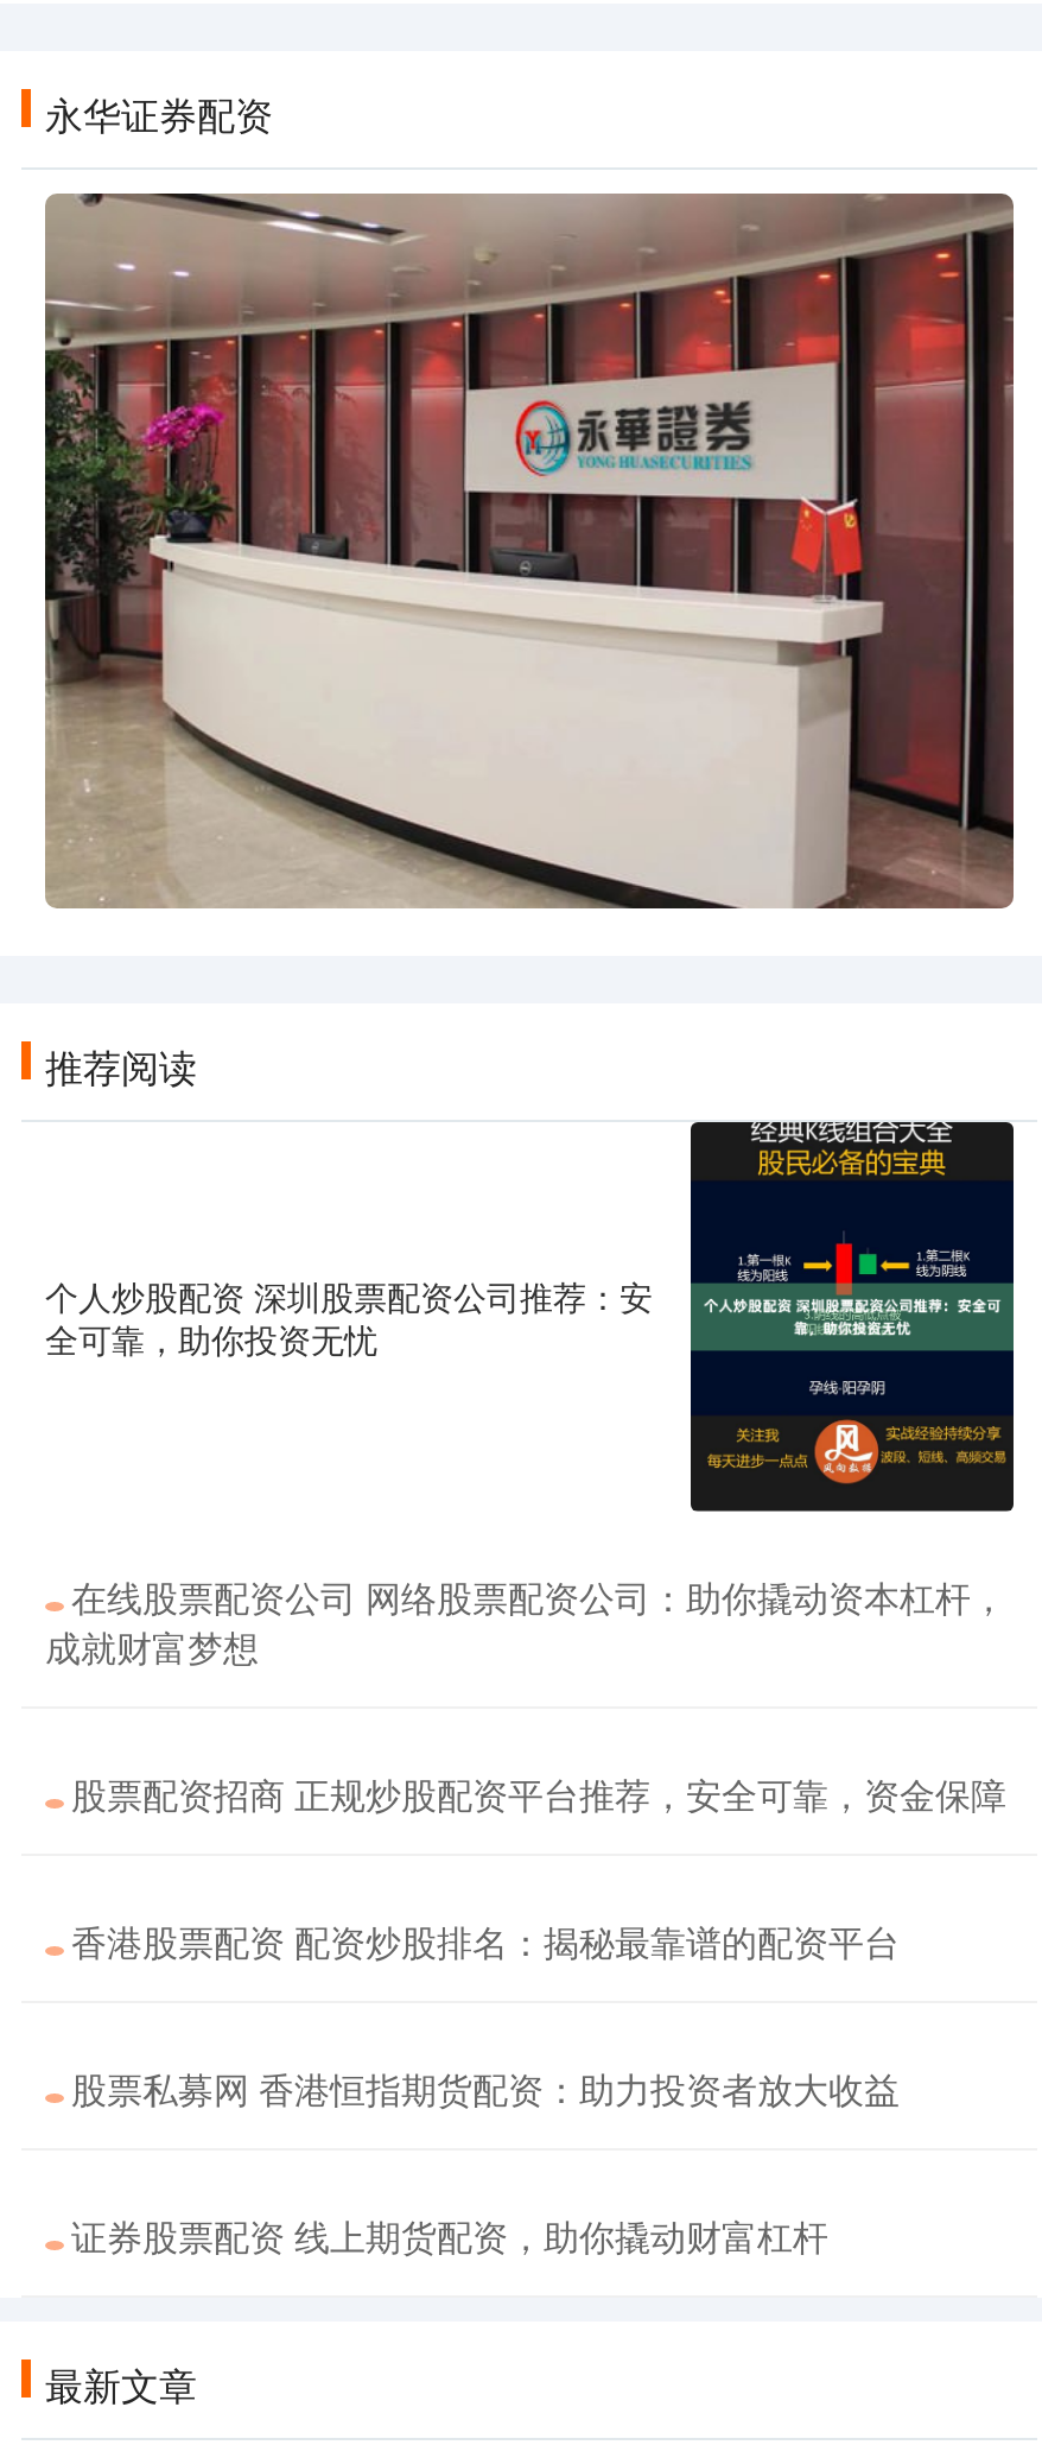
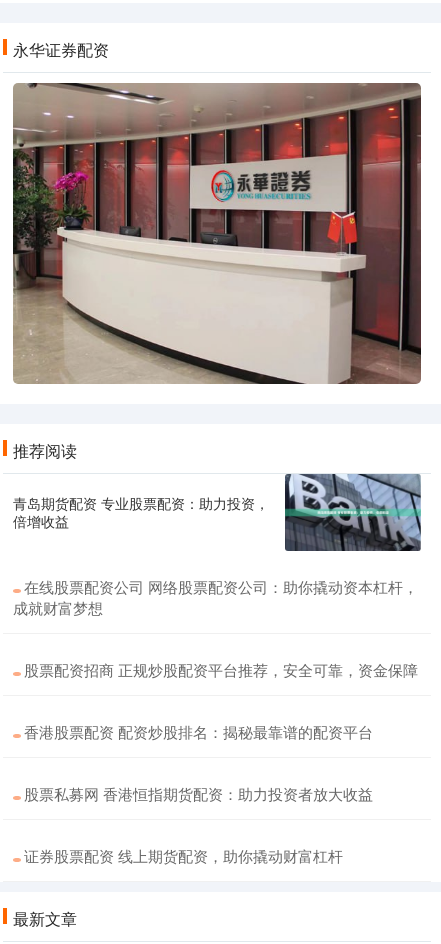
[45,1120,1016,1512] [image] | 个人炒股配资 深圳股票配资公司推荐：安 | 全可靠，助你投资无忧 -> [13,473,422,551] [image] | 青岛期货配资 专业股票配资：助力投资， | 倍增收益

